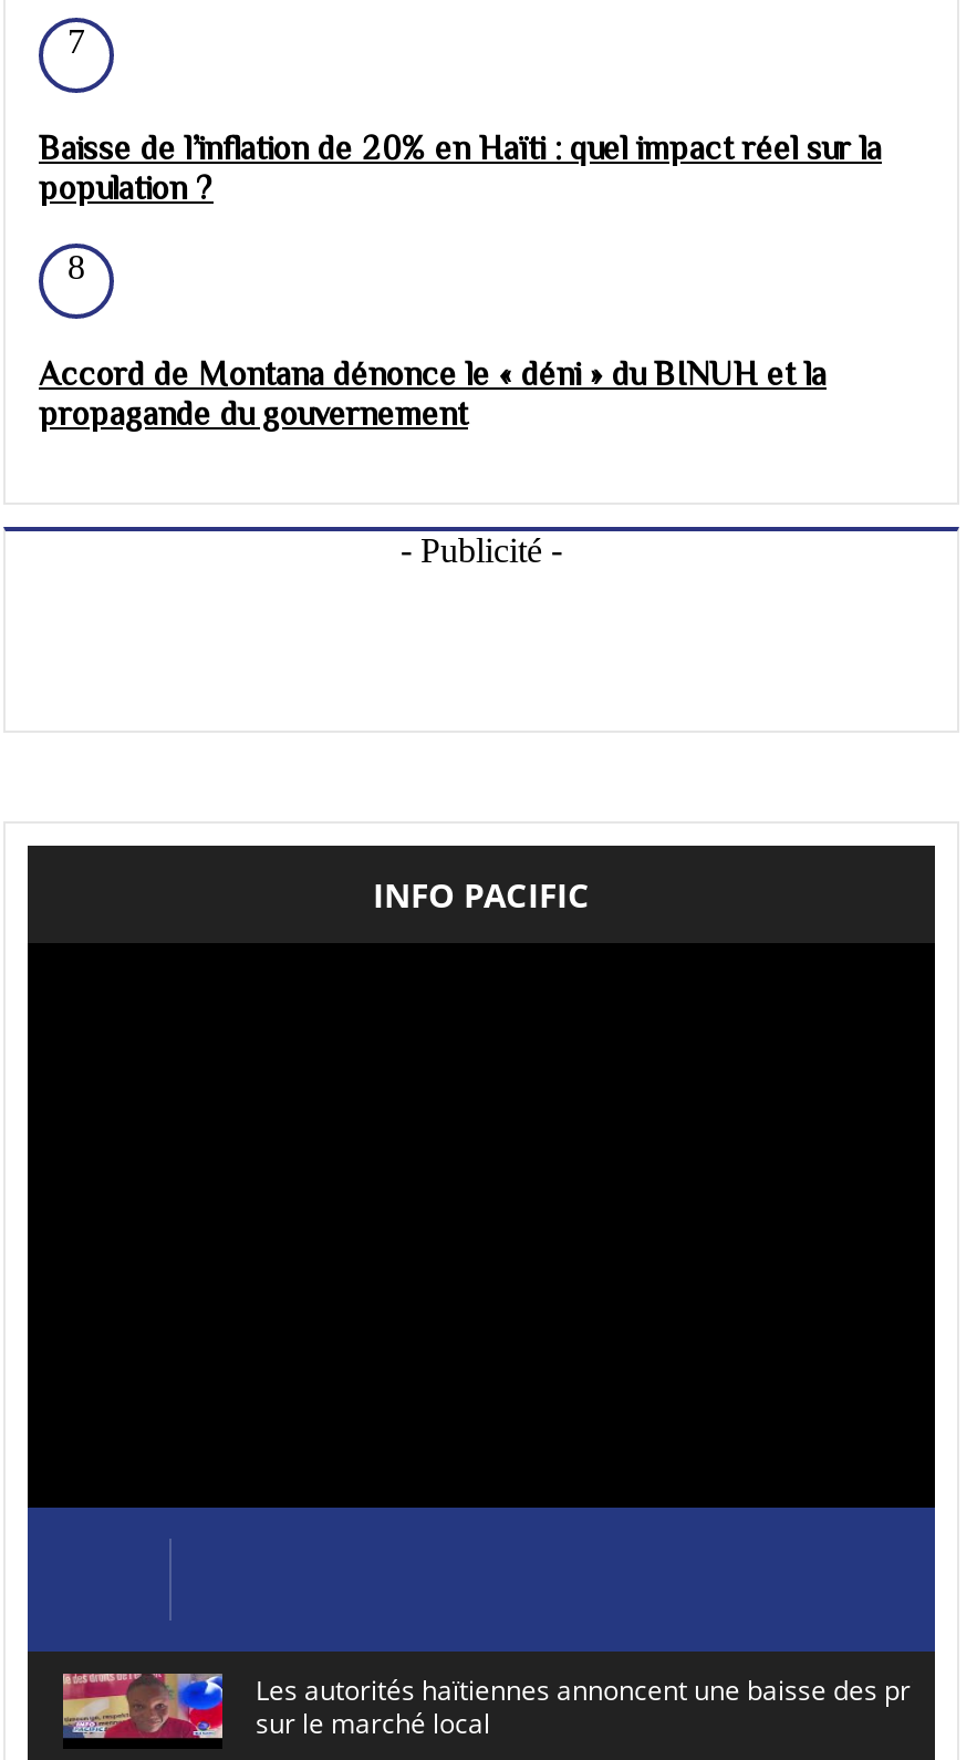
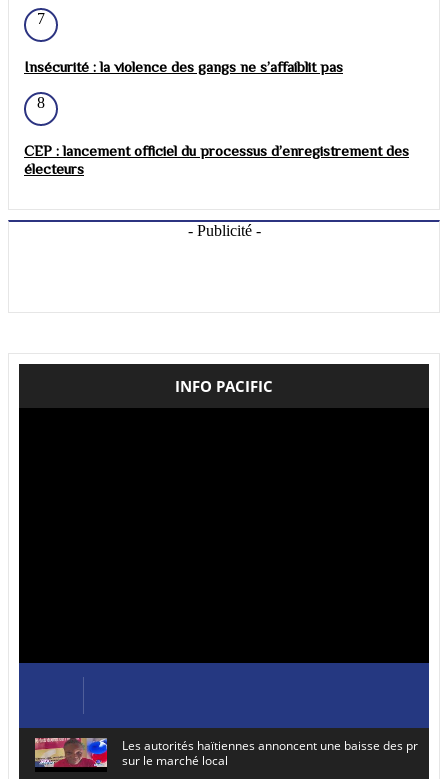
[39,129,882,206] Baisse de l’inflation de 20% en Haïti : quel impact réel sur la | population ? -> [24,58,343,75] Insécurité : la violence des gangs ne s’affaiblit pas
[39,355,827,432] Accord de Montana dénonce le « déni » du BINUH et la | propagande du gouvernement -> [24,142,409,177] CEP : lancement officiel du processus d’enregistrement des | électeurs

